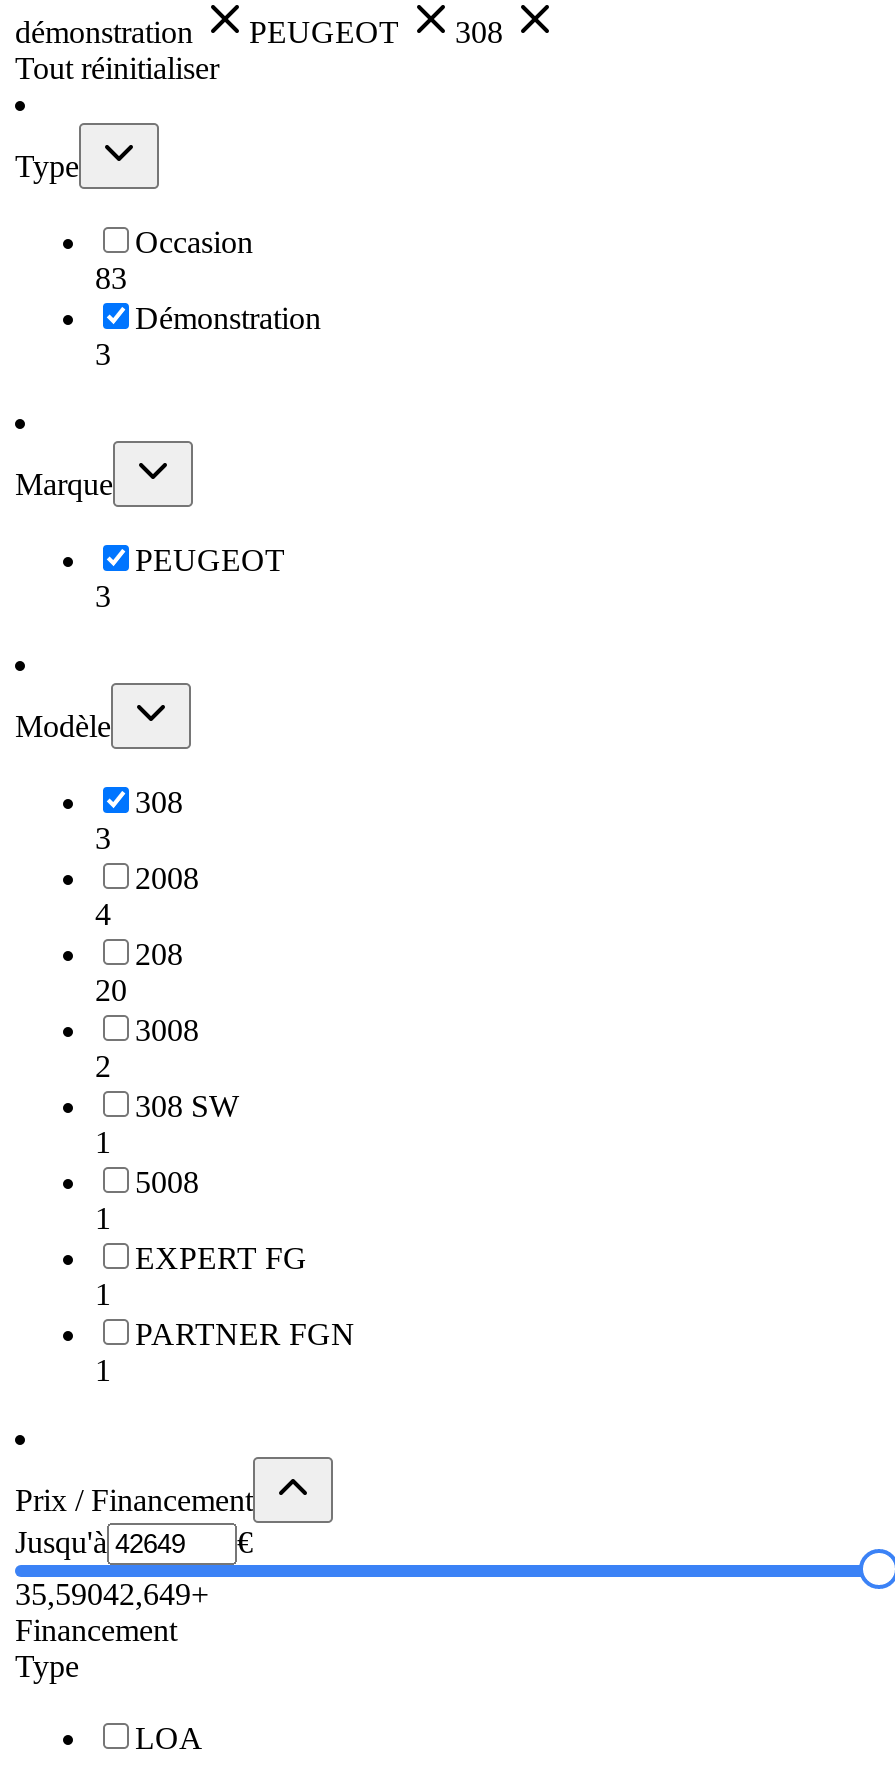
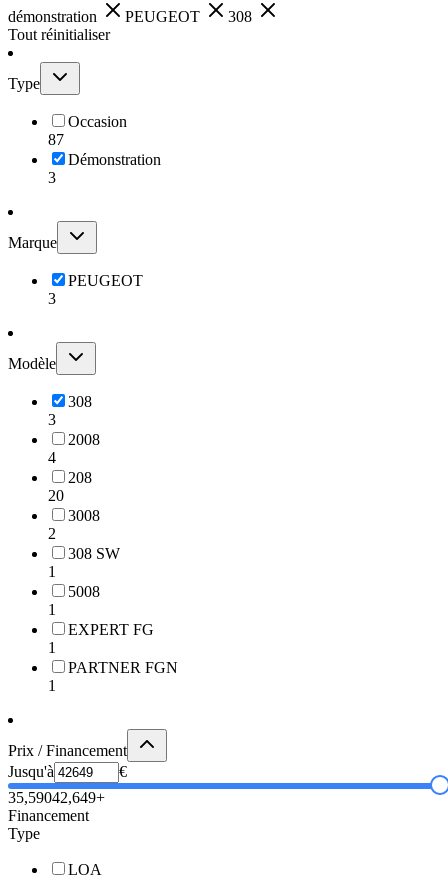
[95,261,127,295] 83 -> [48,131,64,148] 87

